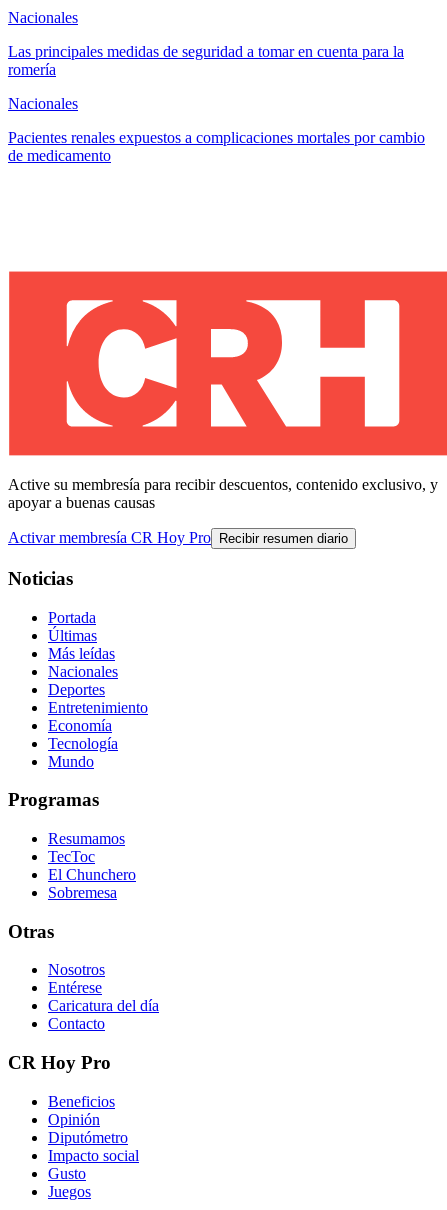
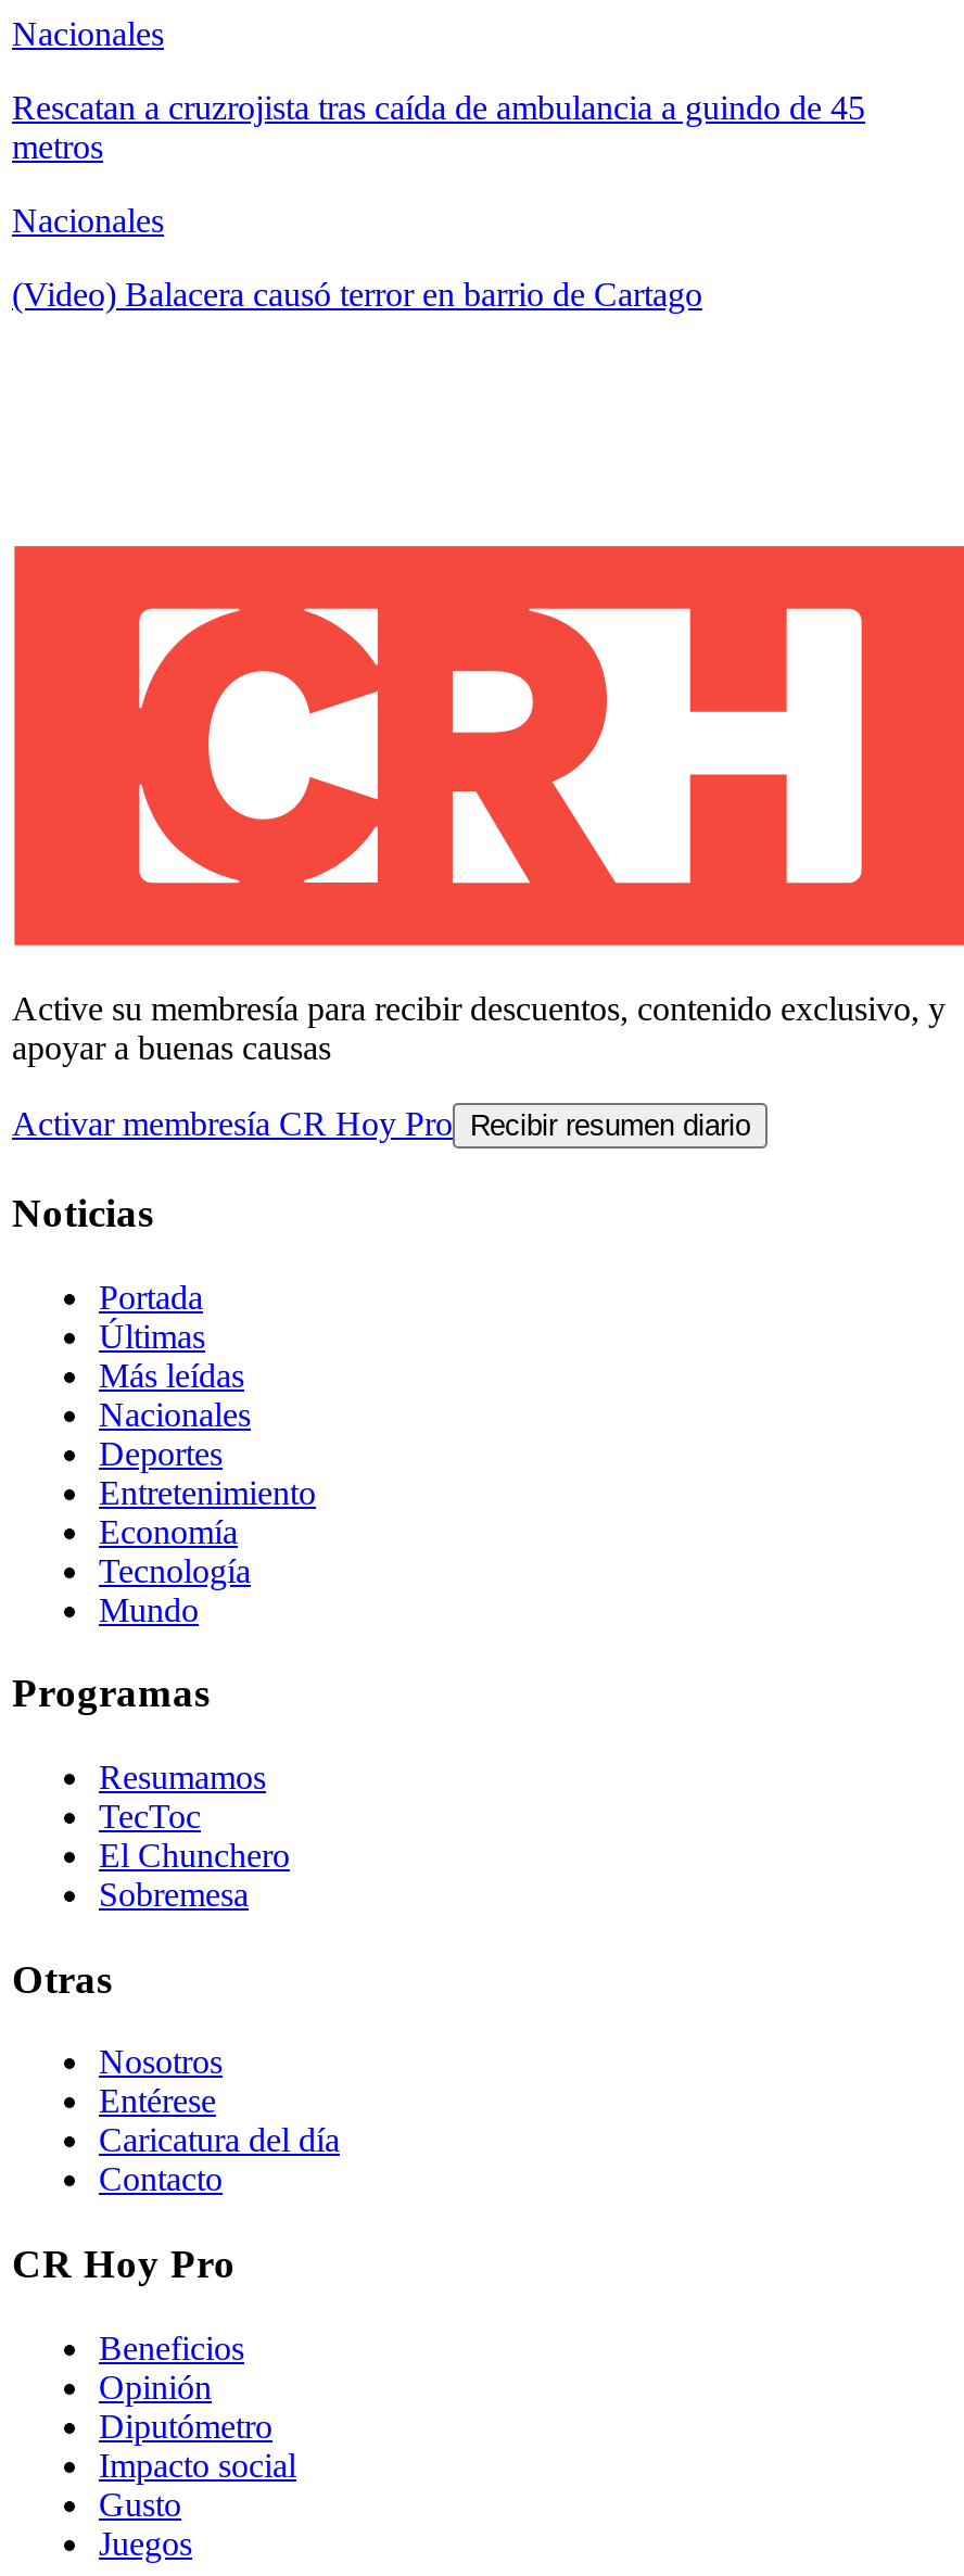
[8,43,404,78] Las principales medidas de seguridad a tomar en cuenta para la | romería -> [12,89,865,165] Rescatan a cruzrojista tras caída de ambulancia a guindo de 45 | metros
[8,129,425,164] Pacientes renales expuestos a complicaciones mortales por cambio | de medicamento -> [12,276,702,313] (Video) Balacera causó terror en barrio de Cartago

